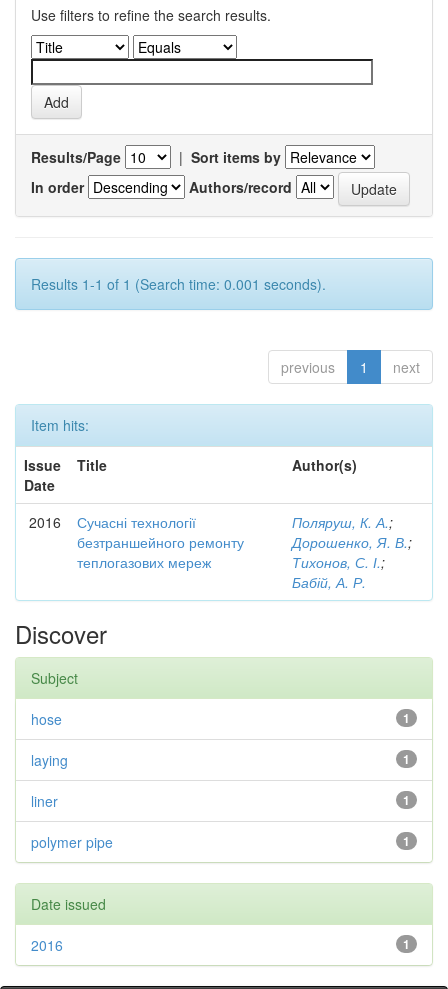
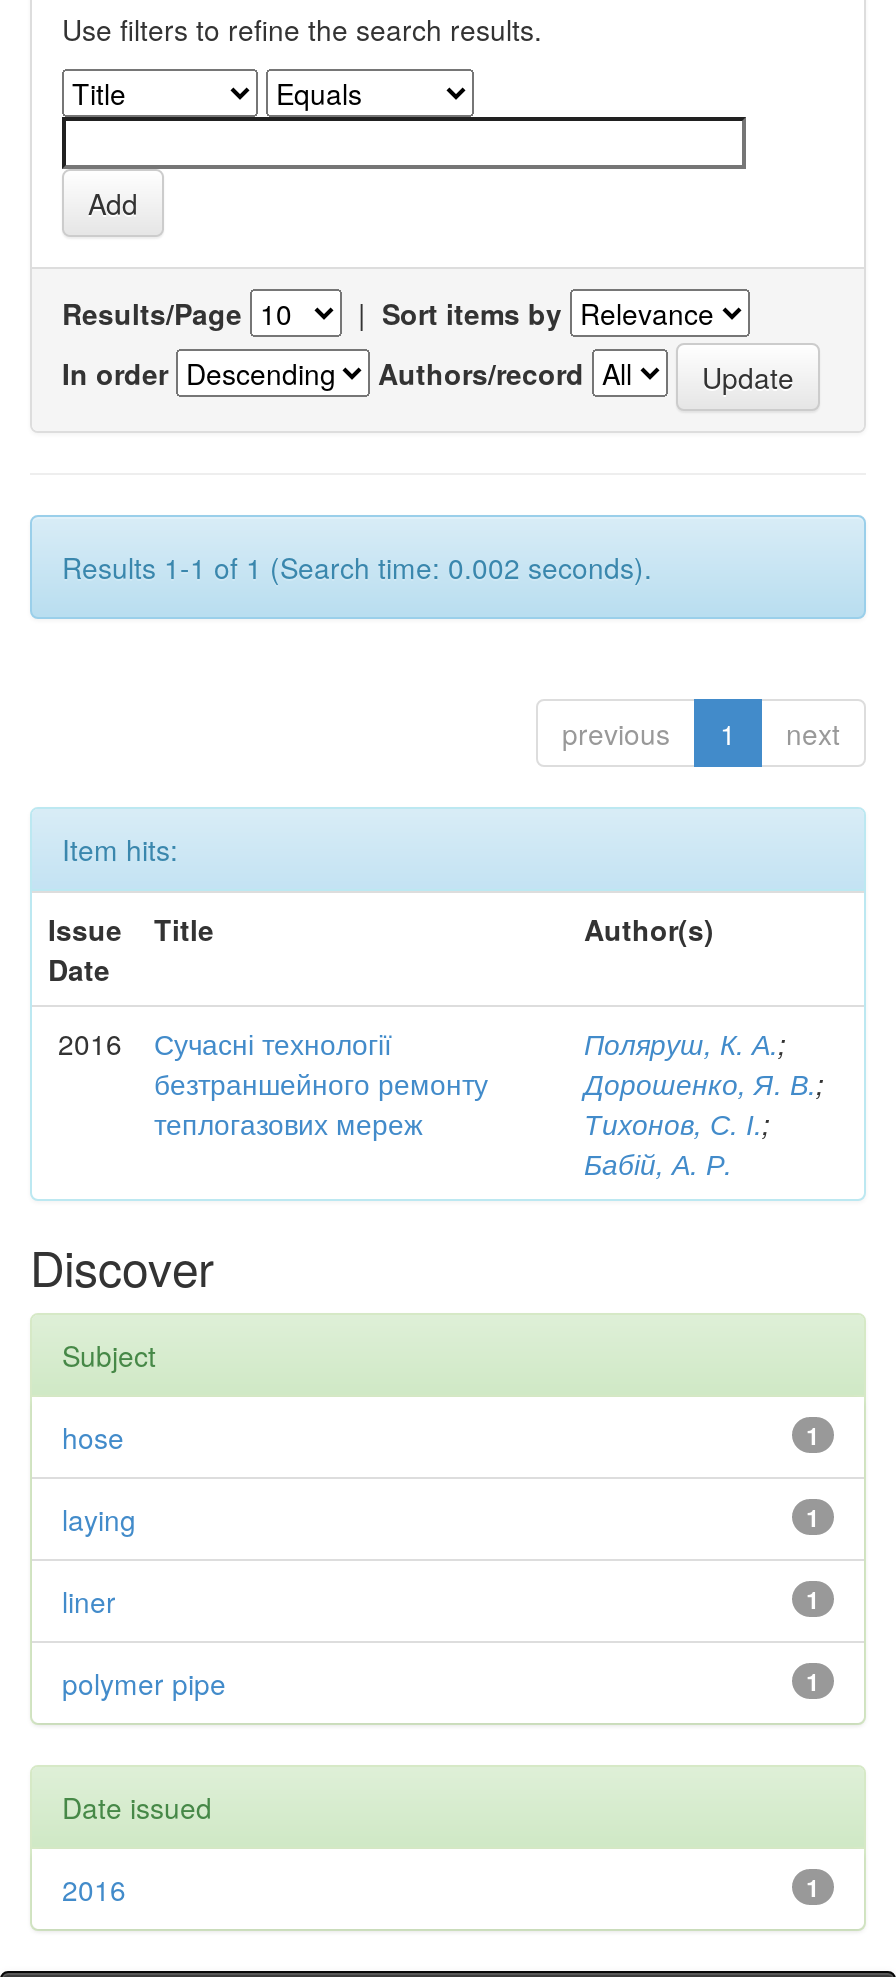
[31,274,326,294] Results 1-1 of 1 (Search time: 0.001 seconds). -> [62,547,652,587] Results 1-1 of 1 (Search time: 0.002 seconds).

